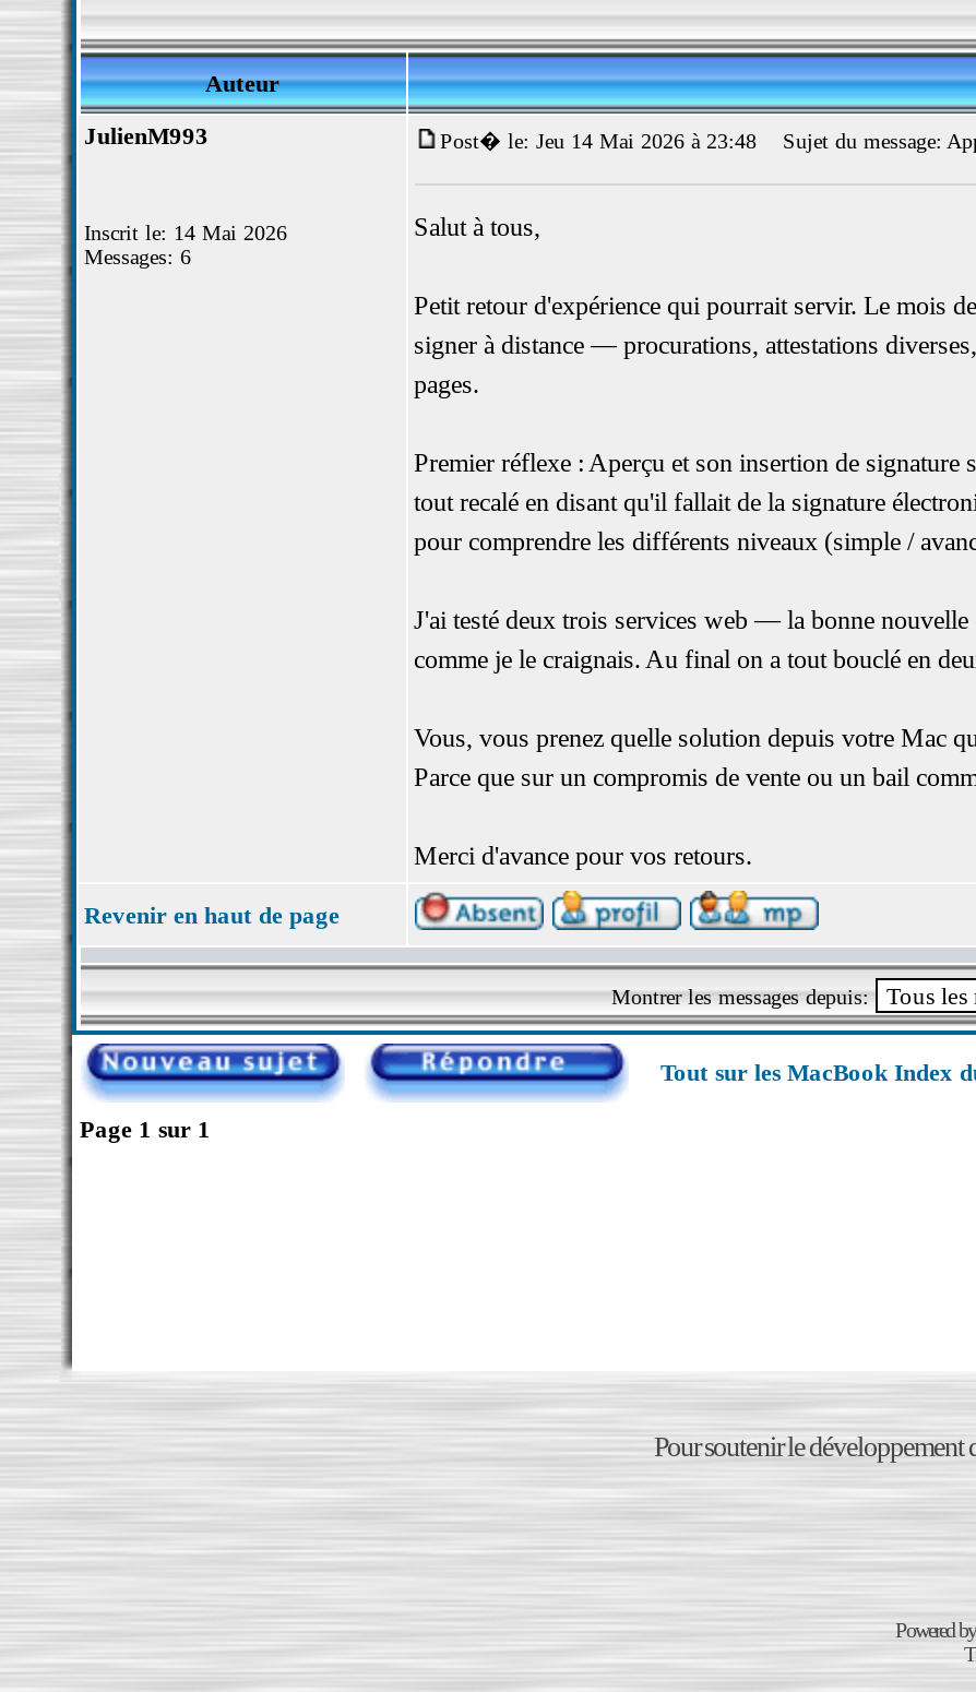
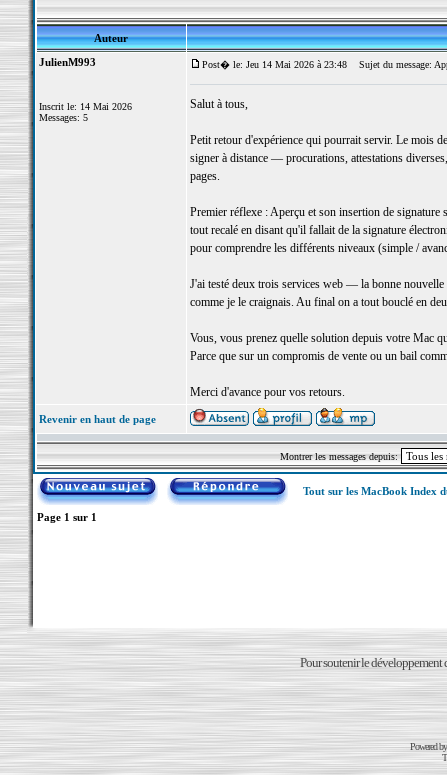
[84,245,191,269] Messages: 6 -> [38,112,87,123] Messages: 5

